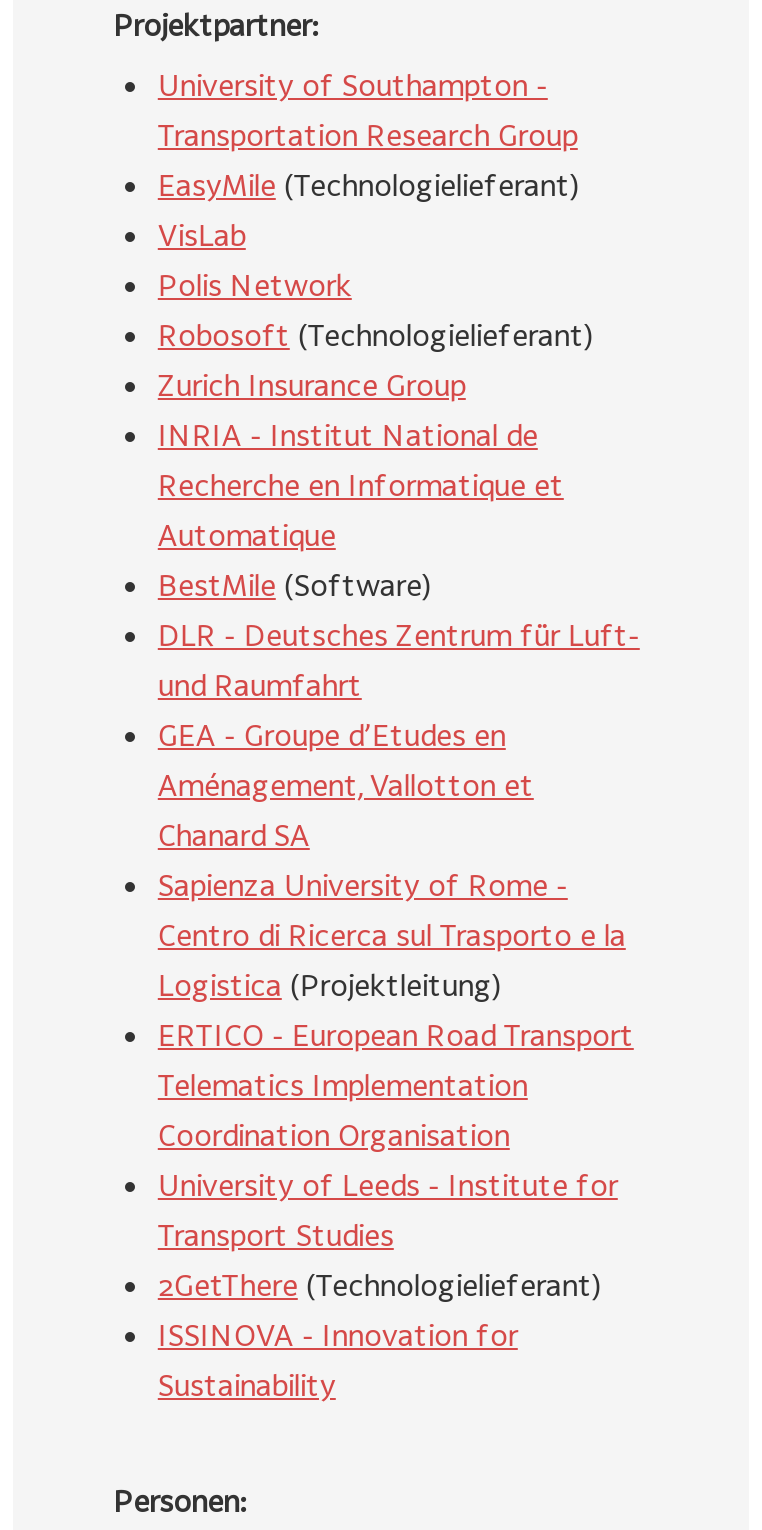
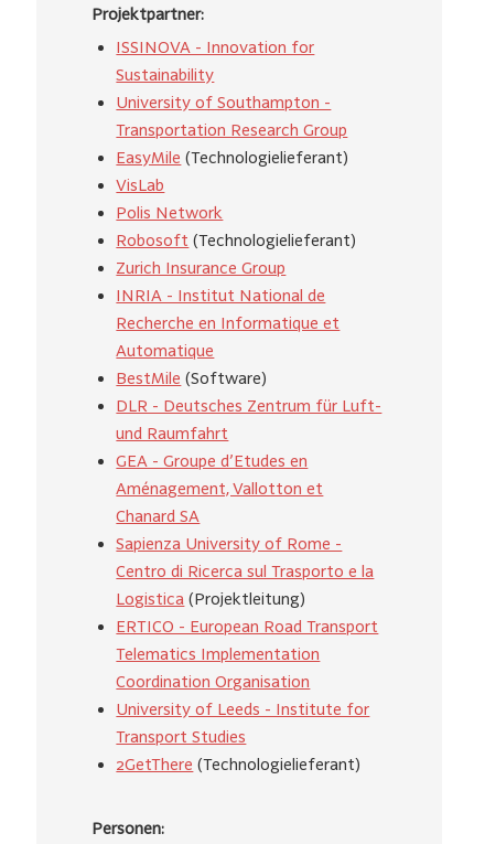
moved [158,67,640,1301] -> [116,92,382,773]: University of Southampton - | Transportation Research Group | EasyMile (Technologielieferant) | ... | Transport Studies | 2GetThere (Technologielieferant)
moved [158,1317,518,1401] -> [116,37,315,83]: ISSINOVA - Innovation for | Sustainability

